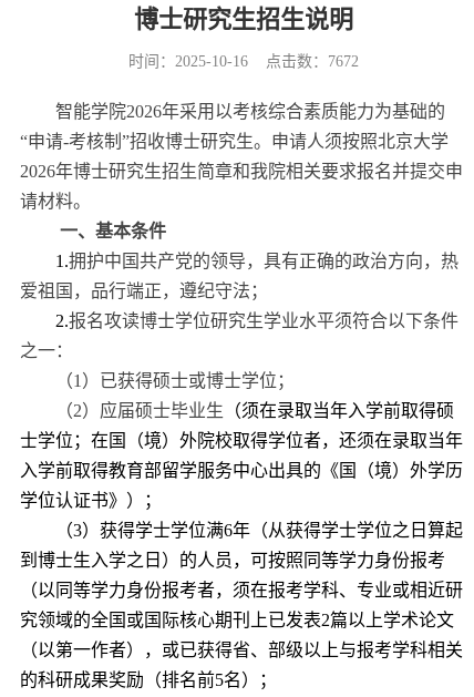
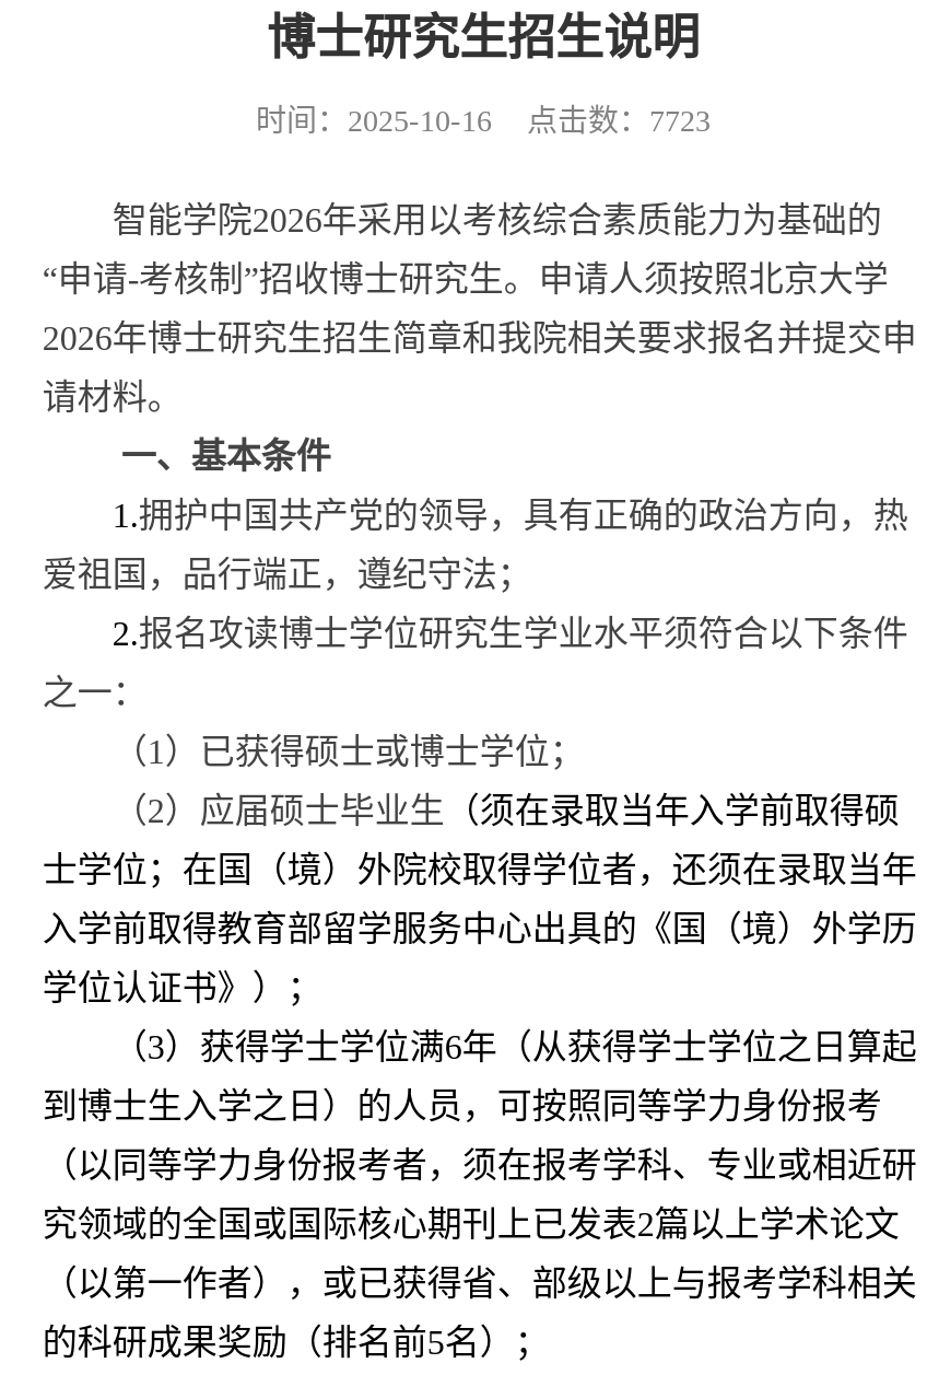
[128,53,359,69] 时间：2025-10-16 点击数：7672 -> [256,104,711,137] 时间：2025-10-16 点击数：7723

